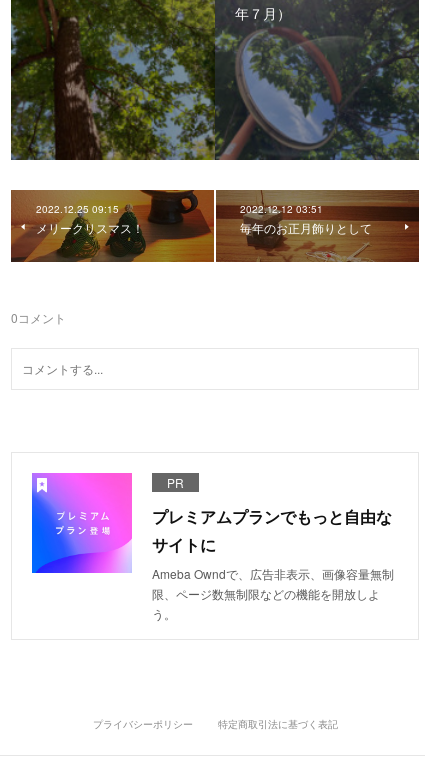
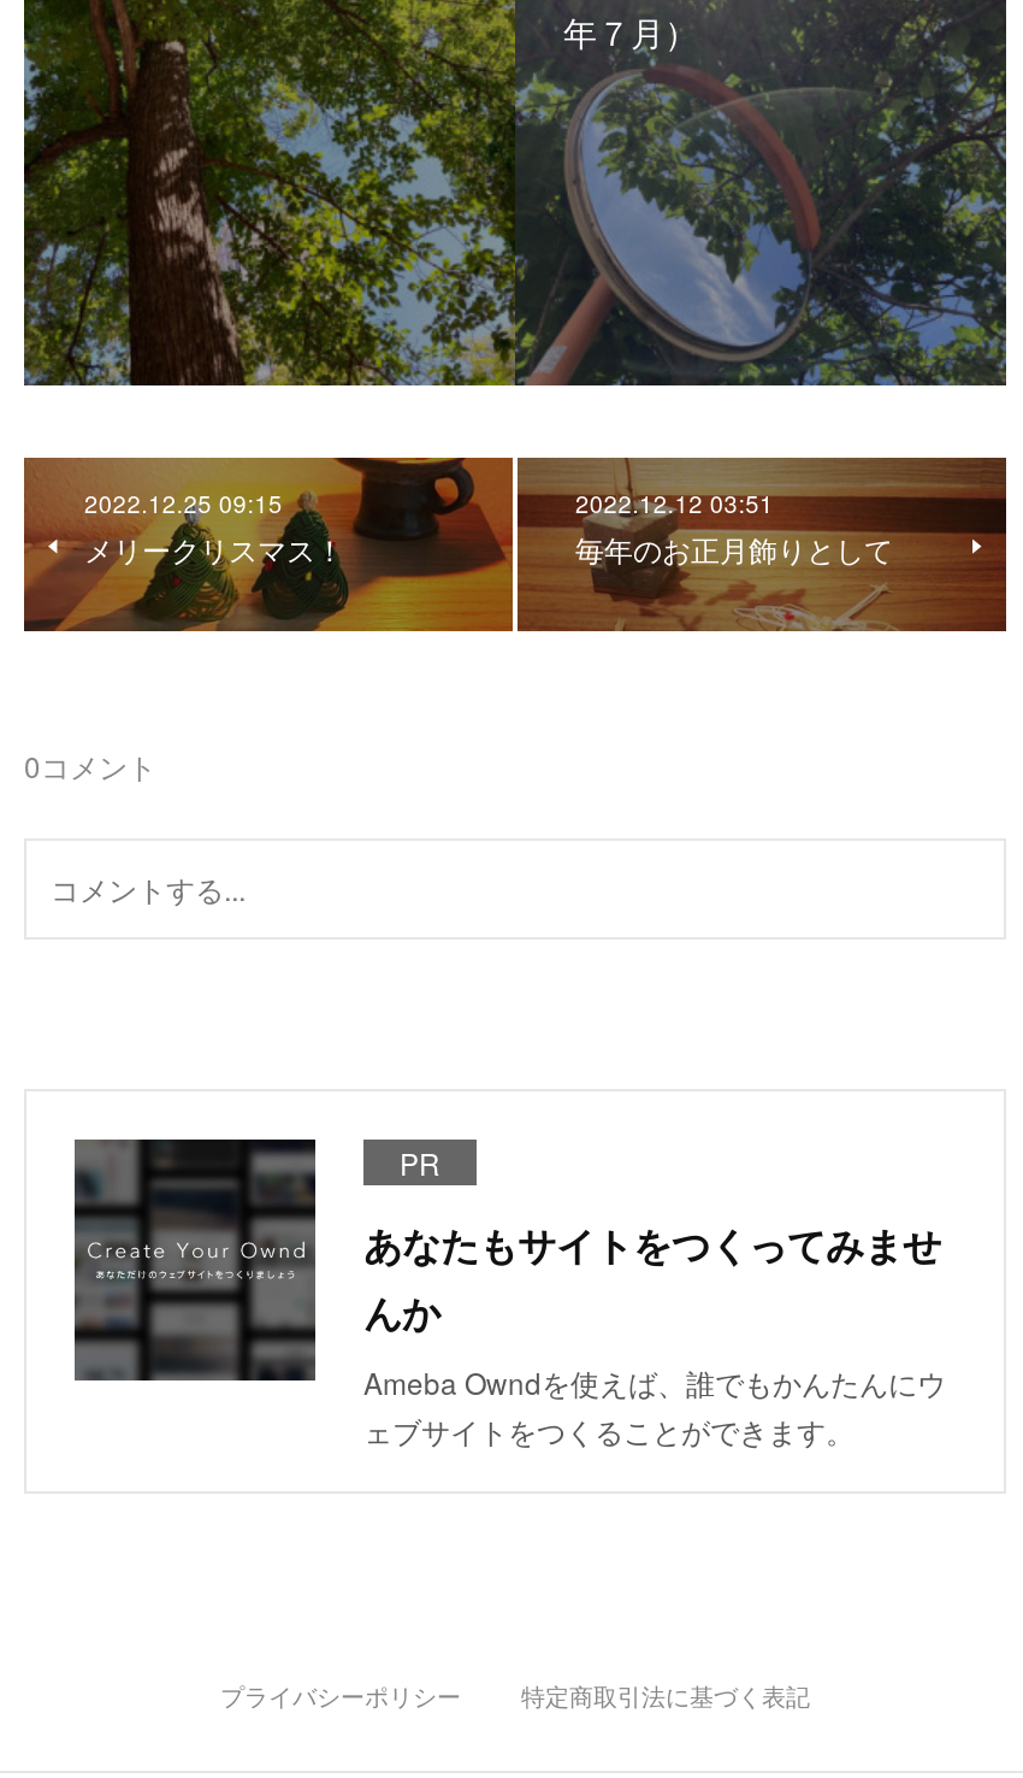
[31,472,394,622] [image] | プレミアムプランでもっと自由な | サイトに | Ameba Owndで、広告非表示、画像容量無制 | 限、ページ数無制限などの機能を開放しよ | う。 -> [72,1137,946,1450] [image] | あなたもサイトをつくってみませ | んか | Ameba Owndを使えば、誰でもかんたんにウ | ェブサイトをつくることができます。

